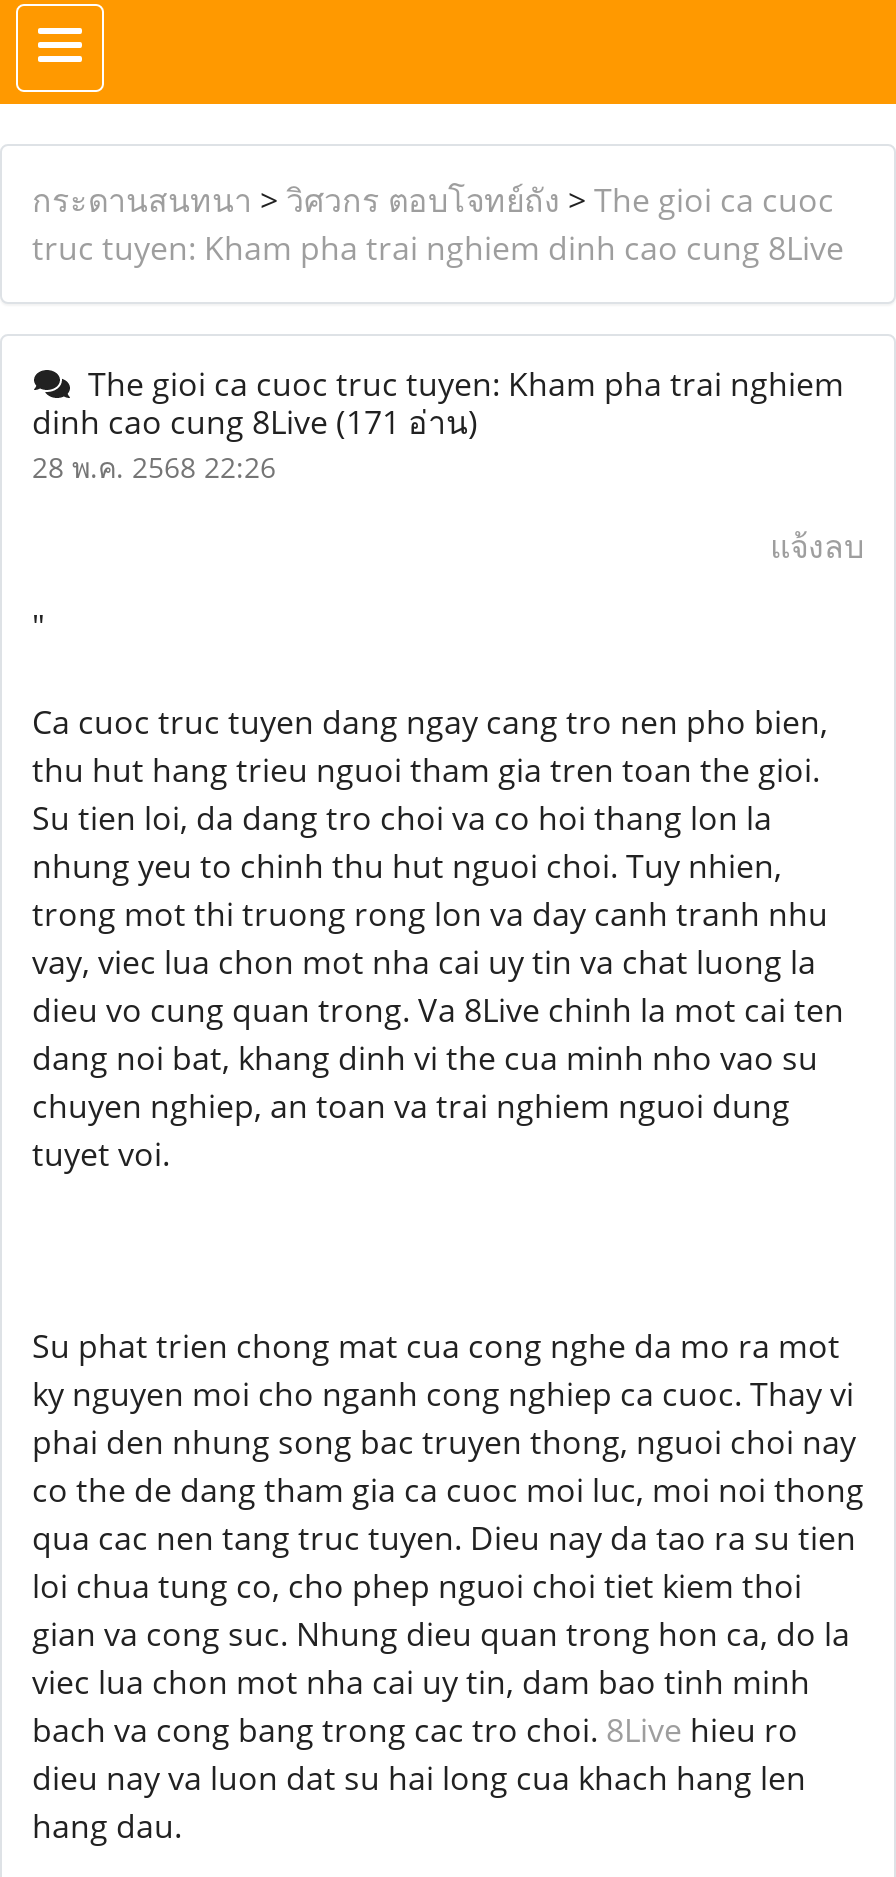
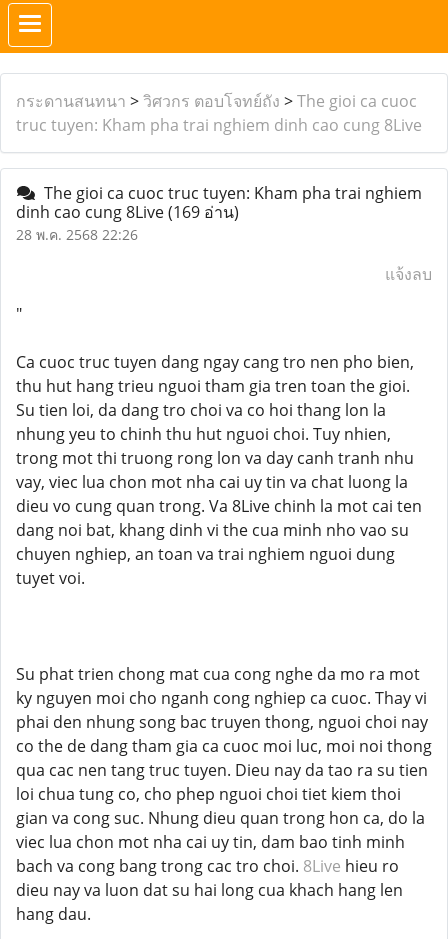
[32,400,478,444] dinh cao cung 8Live (171 อ่าน) -> [16,201,239,223] dinh cao cung 8Live (169 อ่าน)

